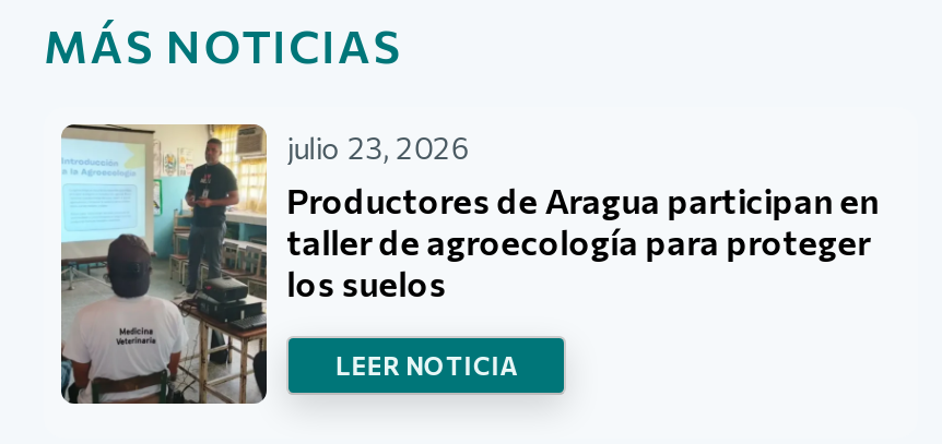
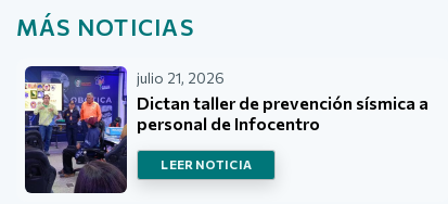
[59,123,879,422] [image] | julio 23, 2026 | Productores de Aragua participan en | taller de agroecología para proteger | los suelos -> [24,65,429,194] [image] | julio 21, 2026 | Dictan taller de prevención sísmica a | personal de Infocentro

